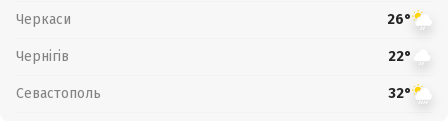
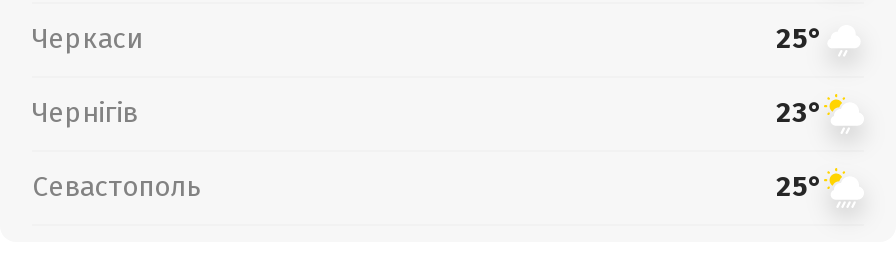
[387,11,412,28] 26° -> [776,22,824,56] 25°
[388,48,412,65] 22° -> [776,96,824,130] 23°
[388,85,412,102] 32° -> [776,170,824,204] 25°

